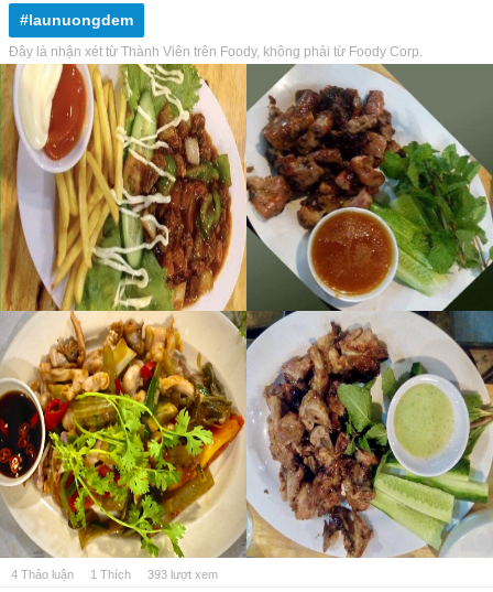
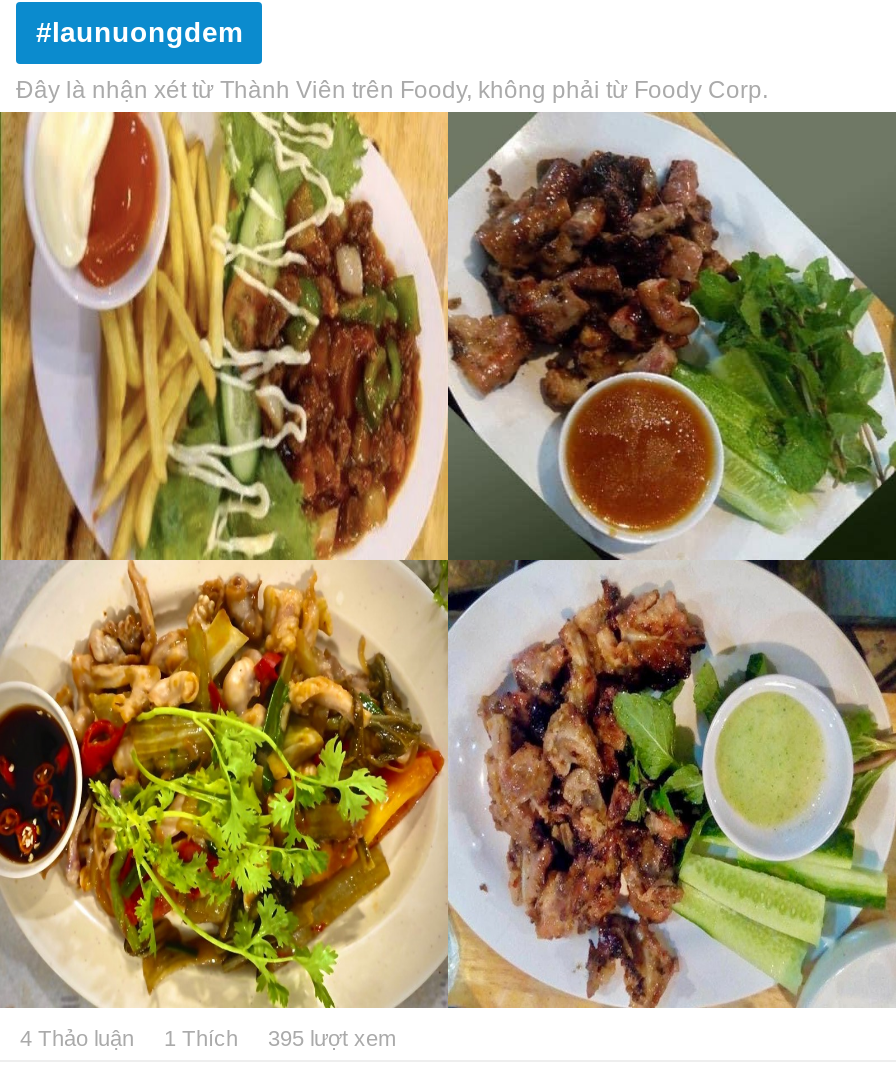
[11,568,218,581] 4 Thảo luận 1 Thích 393 lượt xem -> [20,1026,396,1050] 4 Thảo luận 1 Thích 395 lượt xem

